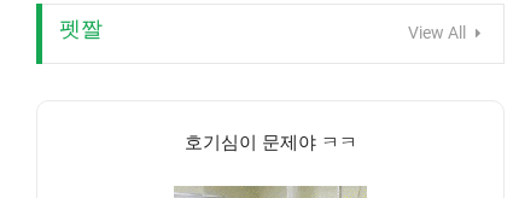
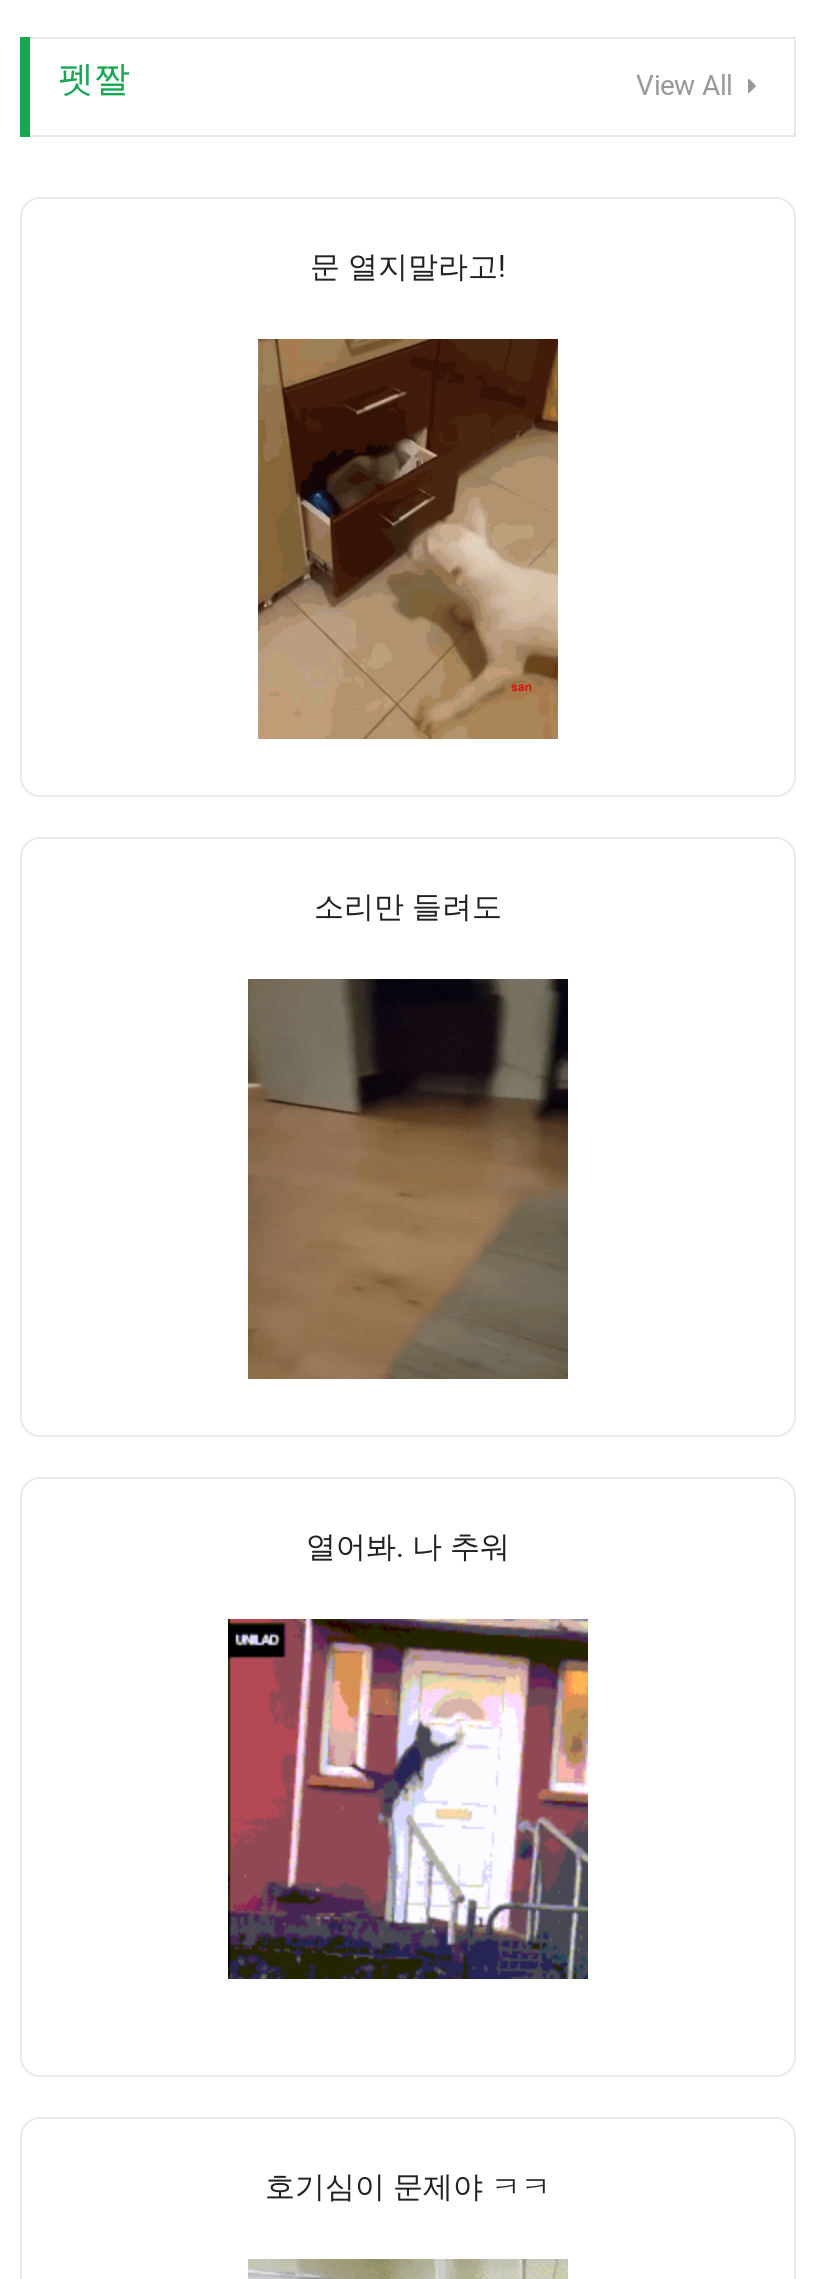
none -> [226,1617,590,1981] [image]
none -> [248,977,570,1381] [image]
none -> [256,337,560,741] [image]
none -> [306,1528,510,1564] 열어봐. 나 추워
none -> [310,248,506,284] 문 열지말라고!
none -> [314,888,502,924] 소리만 들려도

